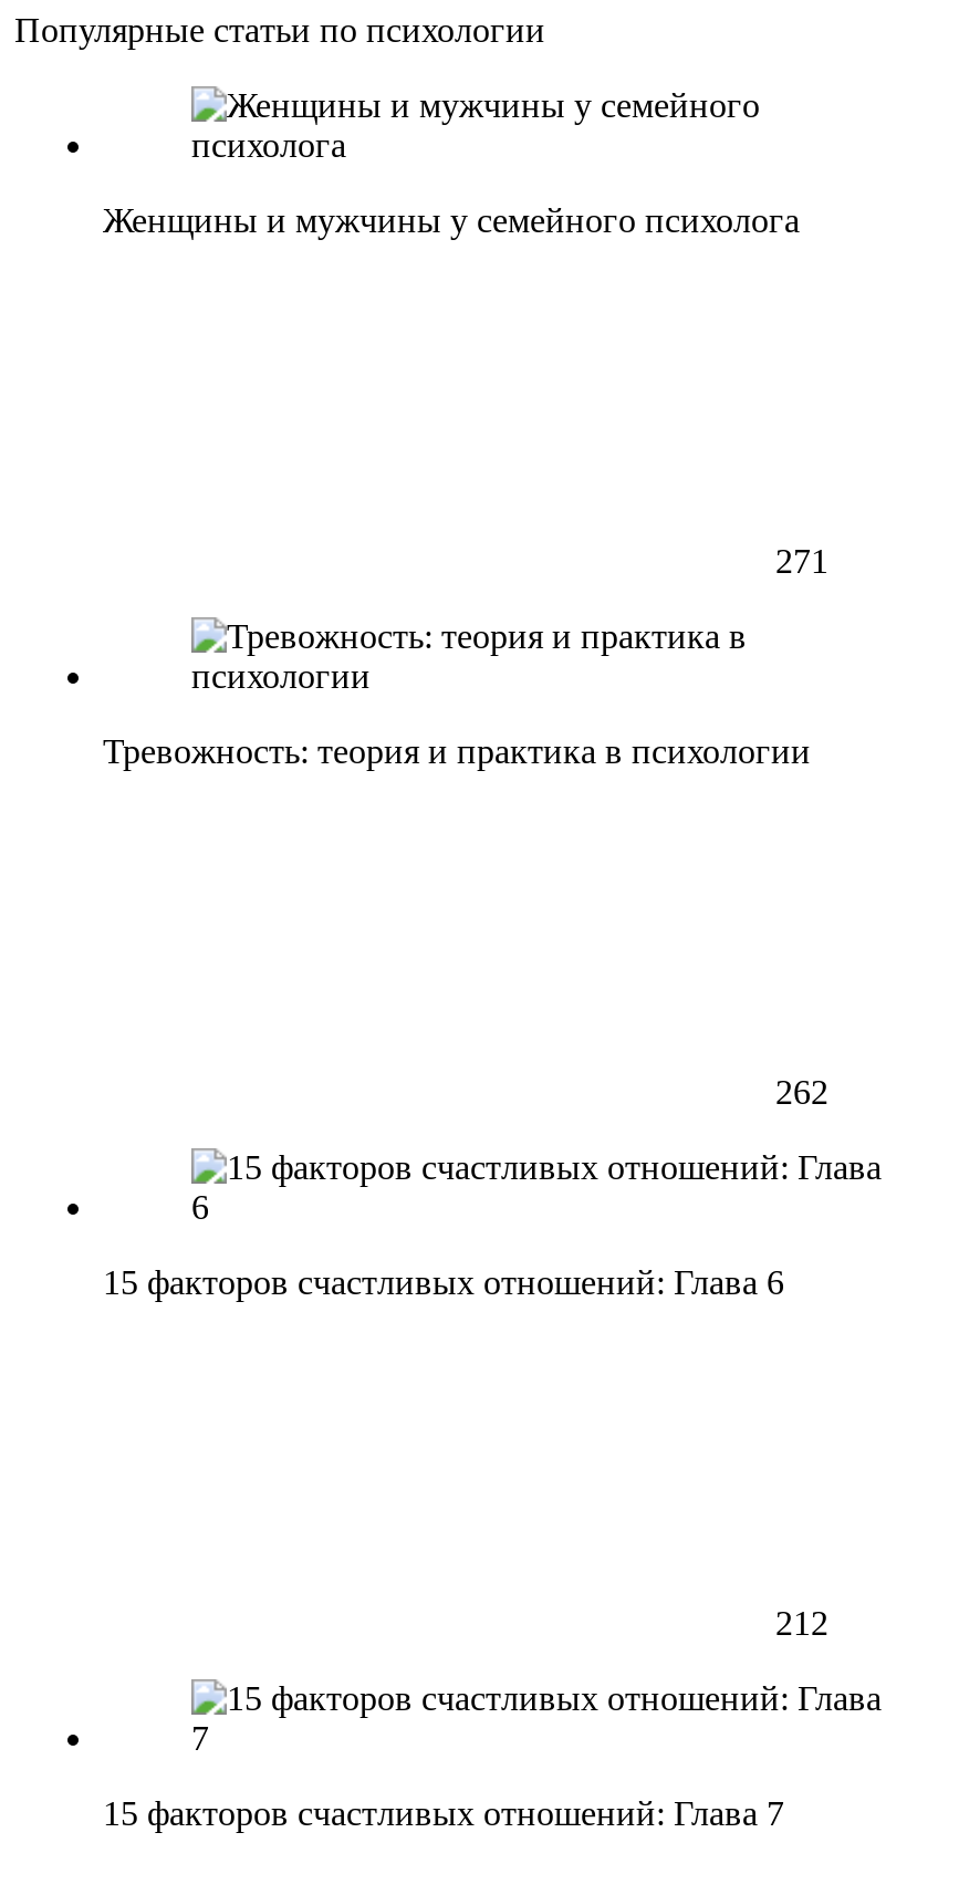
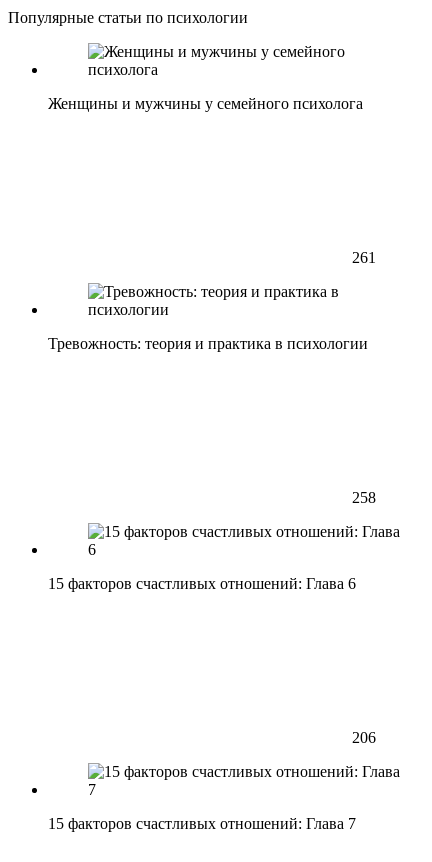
[767,542,828,579] 271 -> [348,249,376,266] 261
[767,1073,828,1110] 262 -> [348,489,376,506] 258
[767,1604,828,1641] 212 -> [348,729,376,746] 206

